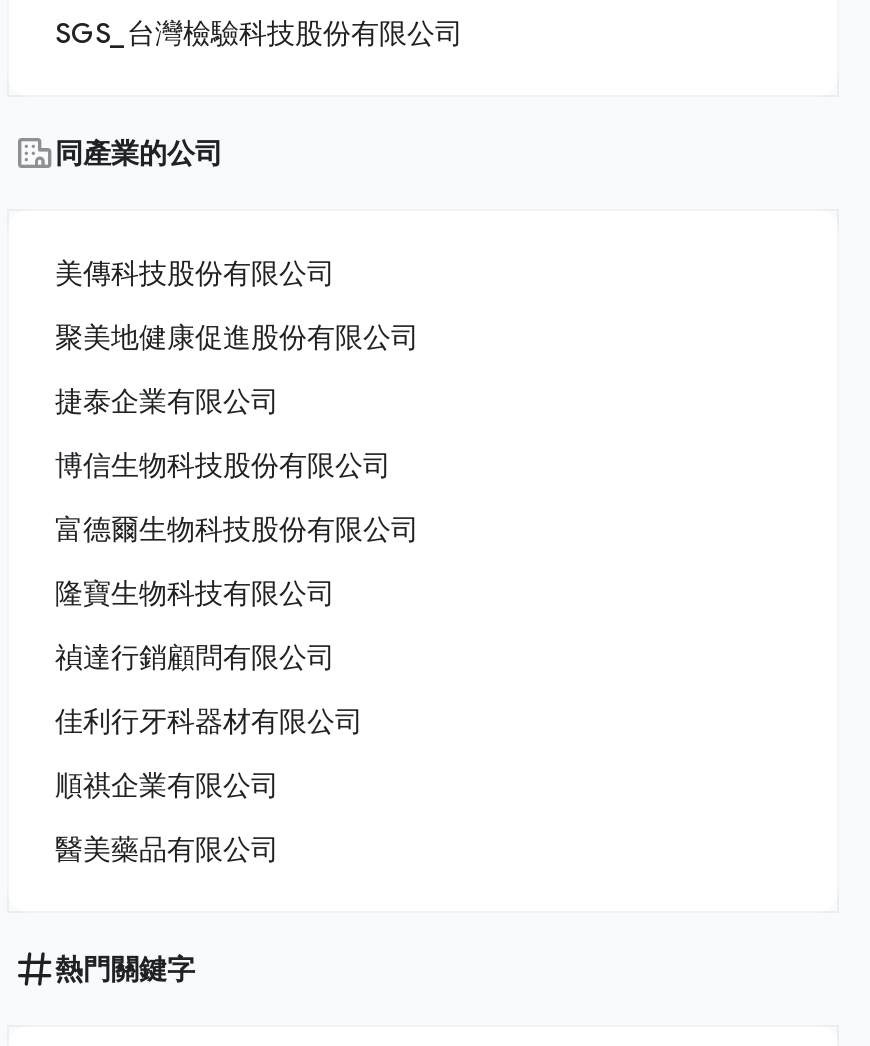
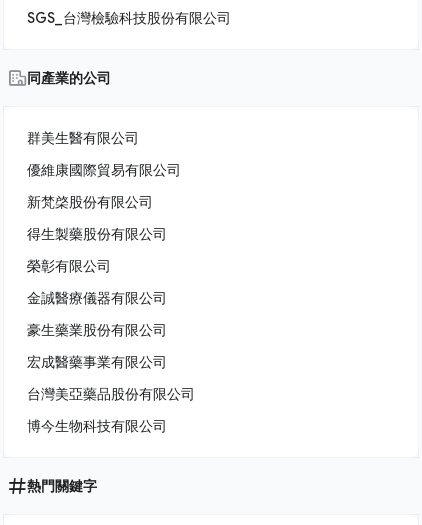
[55,255,335,289] 美傳科技股份有限公司 -> [27,129,139,146] 群美生醫有限公司
[55,319,419,353] 聚美地健康促進股份有限公司 -> [27,161,181,178] 優維康國際貿易有限公司
[55,383,279,417] 捷泰企業有限公司 -> [27,193,153,210] 新梵棨股份有限公司
[55,447,391,481] 博信生物科技股份有限公司 -> [27,225,167,242] 得生製藥股份有限公司
[55,511,419,545] 富德爾生物科技股份有限公司 -> [27,257,111,274] 榮彰有限公司
[55,575,335,609] 隆寶生物科技有限公司 -> [27,289,167,306] 金誠醫療儀器有限公司
[55,639,335,673] 禎達行銷顧問有限公司 -> [27,321,167,338] 豪生藥業股份有限公司
[55,703,363,737] 佳利行牙科器材有限公司 -> [27,353,167,370] 宏成醫藥事業有限公司
[55,767,279,801] 順祺企業有限公司 -> [27,385,195,402] 台灣美亞藥品股份有限公司
[55,831,279,865] 醫美藥品有限公司 -> [27,417,167,434] 博今生物科技有限公司

